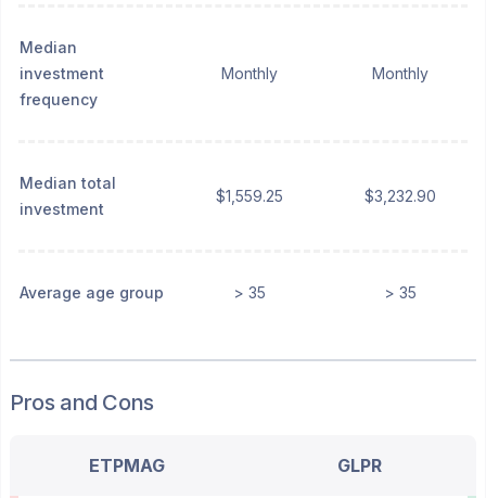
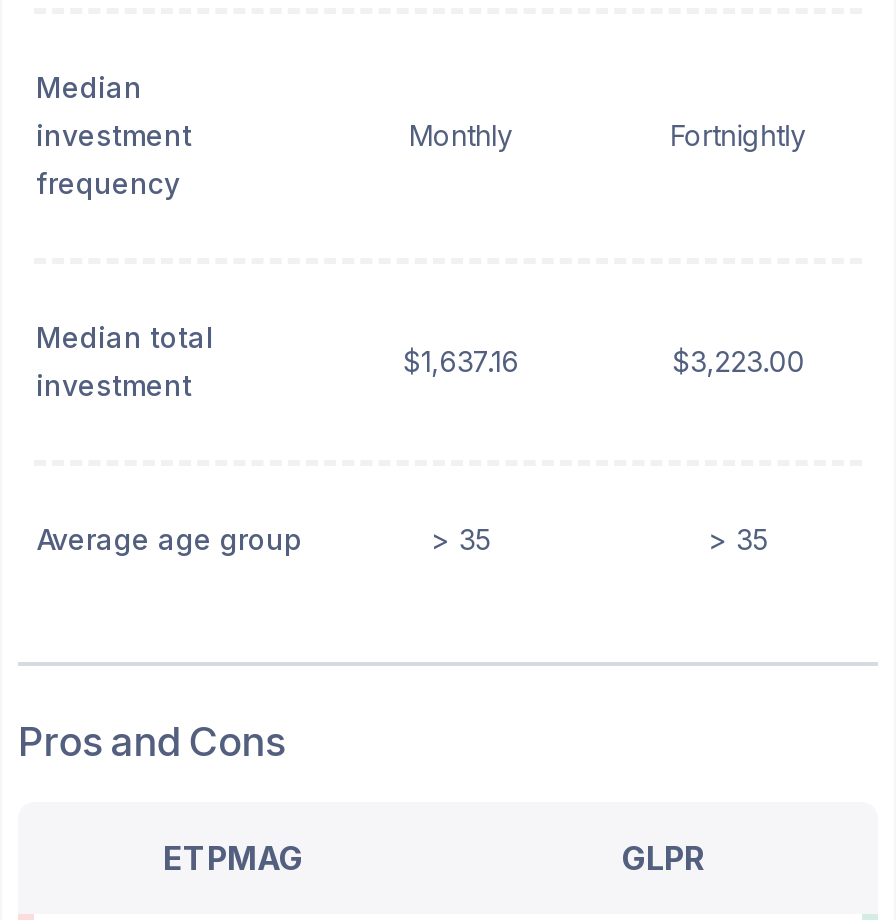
[372,64,429,82] Monthly -> [670,118,806,152] Fortnightly
[216,187,284,205] $1,559.25 -> [403,344,519,378] $1,637.16
[365,187,436,205] $3,232.90 -> [672,344,804,378] $3,223.00

